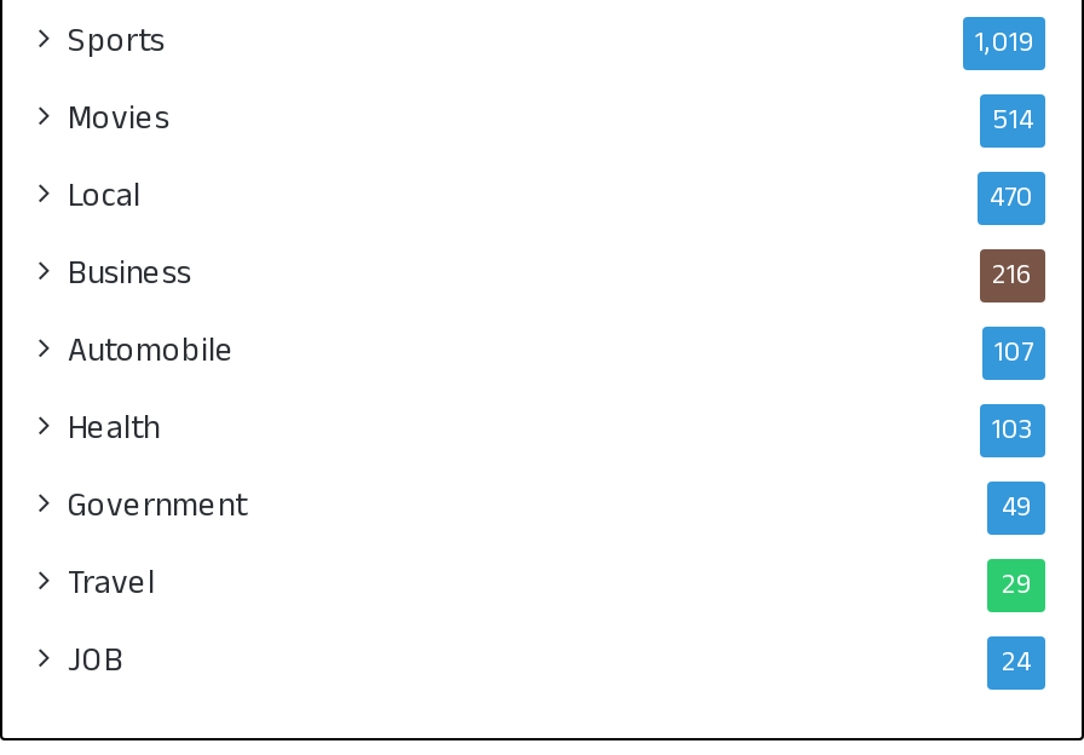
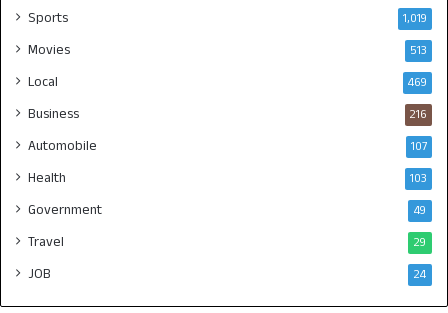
[992,98,1033,139] 514 -> [410,41,427,58] 513
[990,175,1033,217] 470 -> [408,73,427,90] 469

